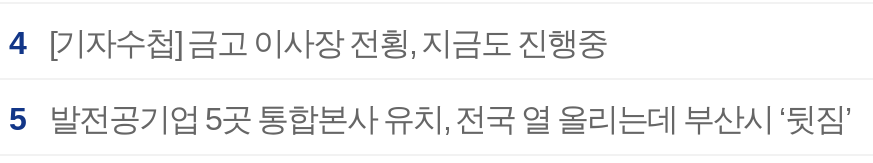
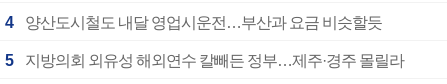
[49,26,607,60] [기자수첩] 금고 이사장 전횡, 지금도 진행중 -> [25,14,382,31] 양산도시철도 내달 영업시운전…부산과 요금 비슷할듯
[49,102,851,136] 발전공기업 5곳 통합본사 유치, 전국 열 올리는데 부산시 ‘뒷짐’ -> [25,52,404,69] 지방의회 외유성 해외연수 칼빼든 정부…제주·경주 몰릴라

